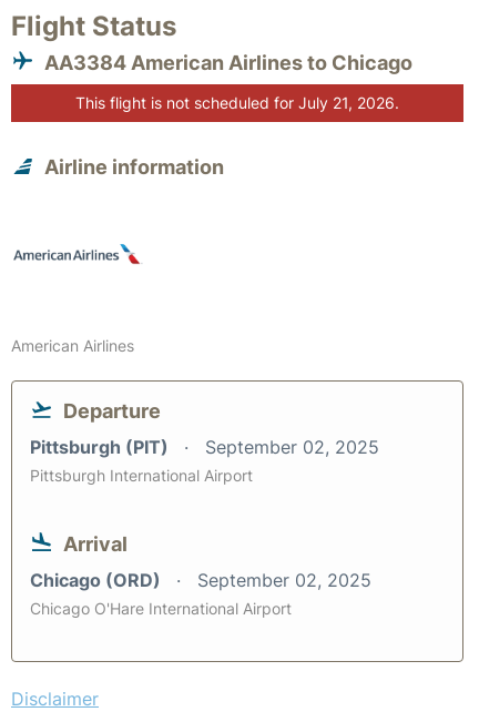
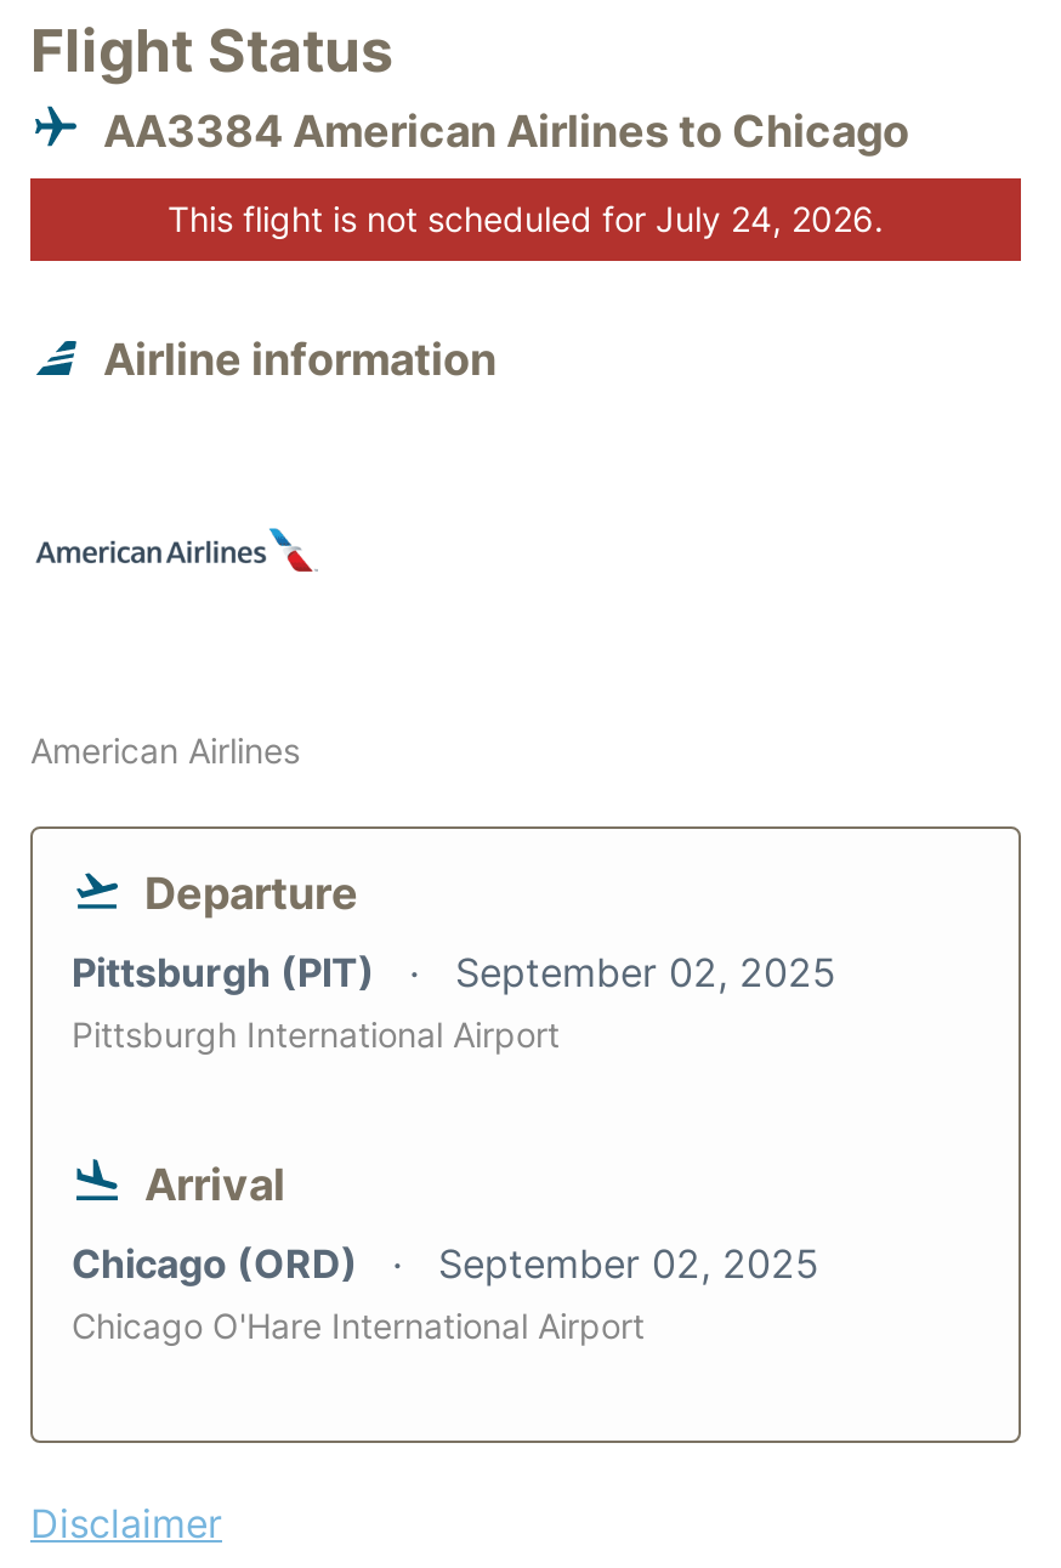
[75,93,399,112] This flight is not scheduled for July 21, 2026. -> [168,198,884,239] This flight is not scheduled for July 24, 2026.

